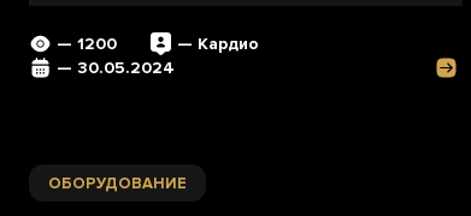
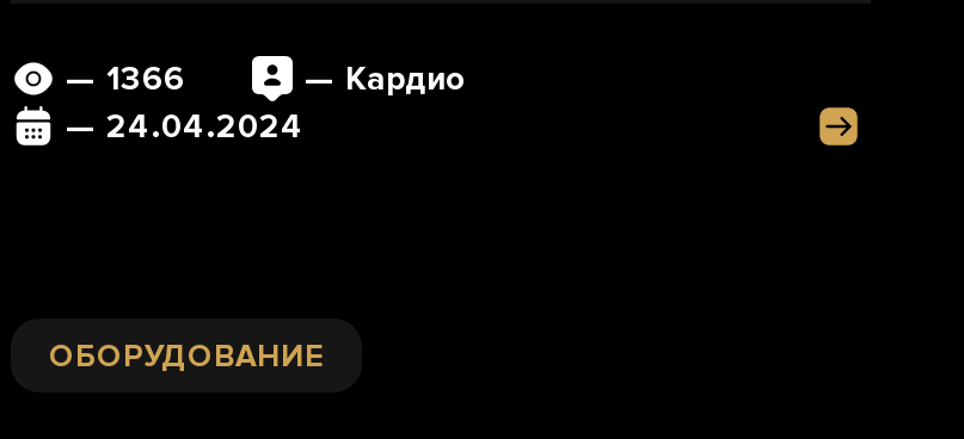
[57,33,117,54] — 1200 -> [66,58,185,99] — 1366
[57,57,175,78] — 30.05.2024 -> [66,106,305,146] — 24.04.2024

